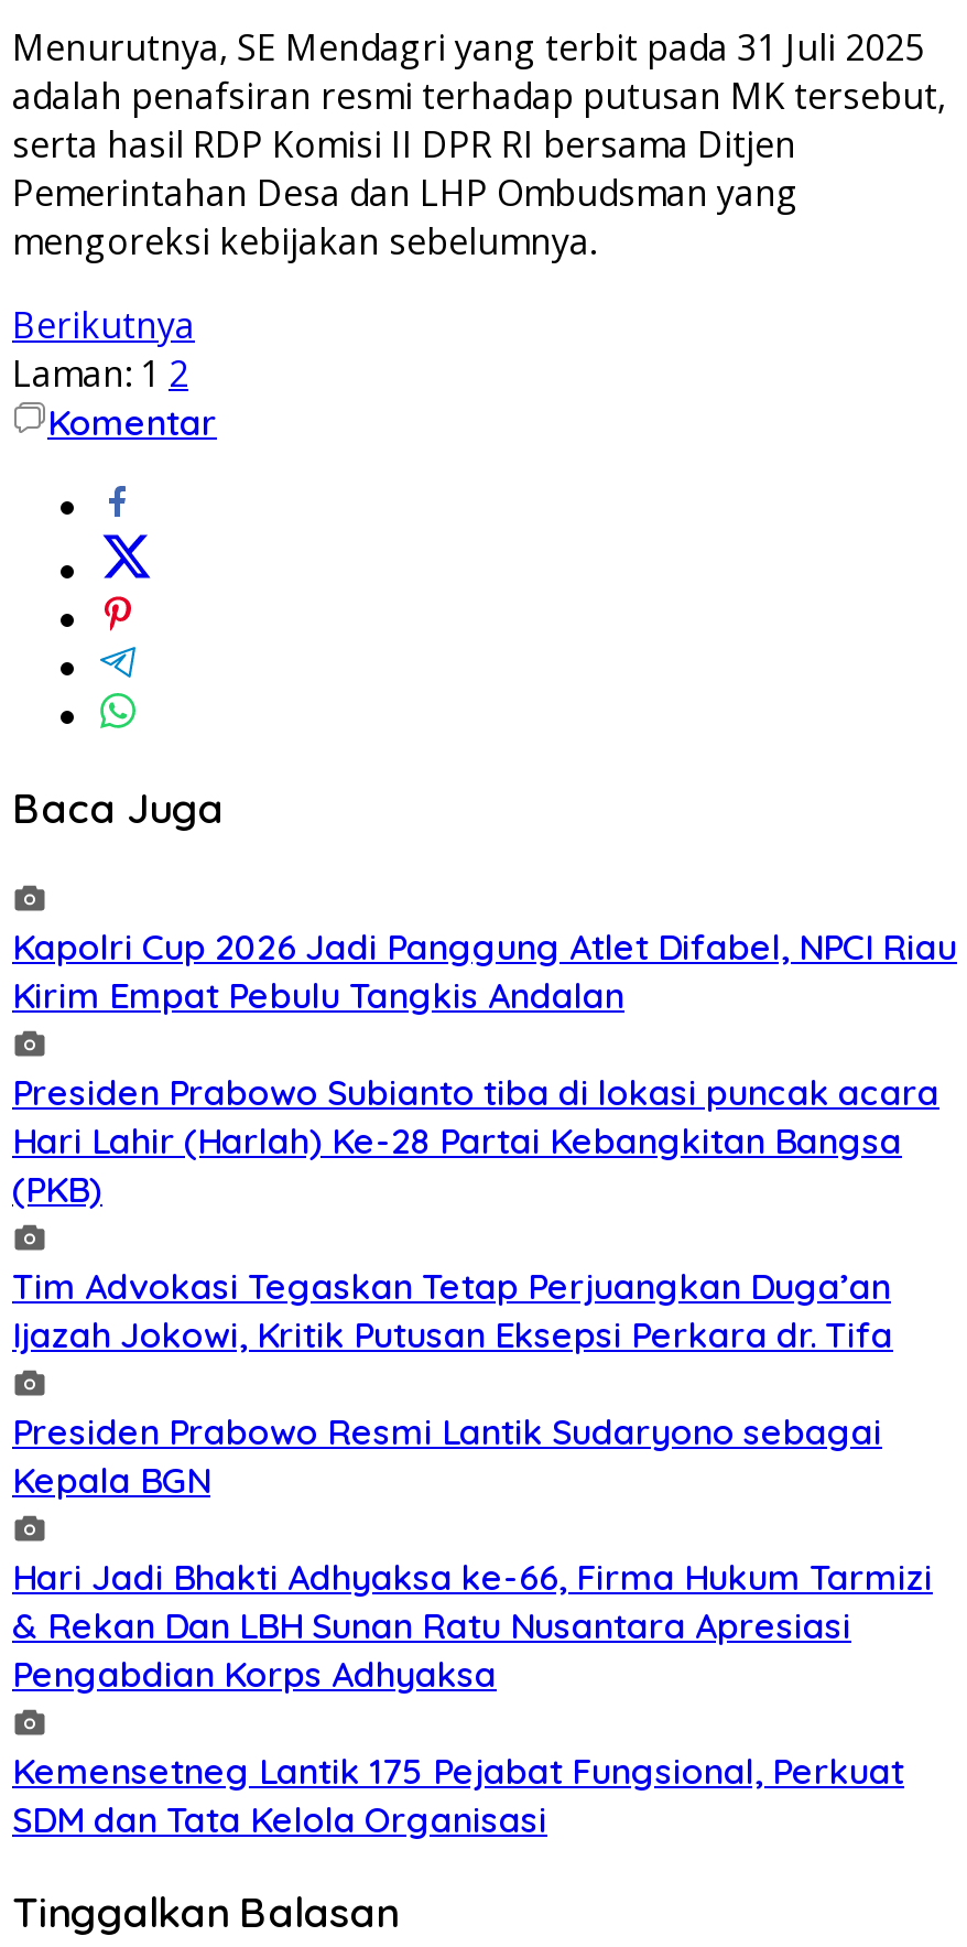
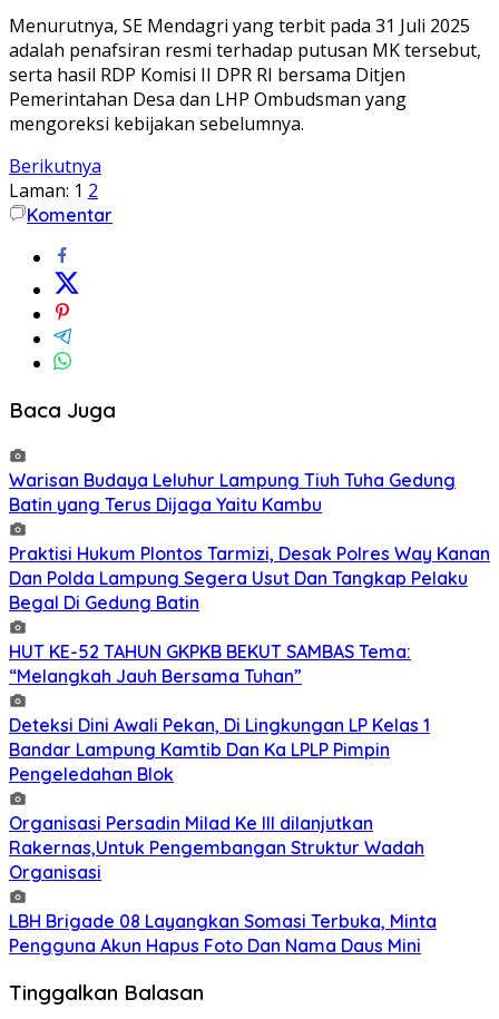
[12,925,957,1017] Kapolri Cup 2026 Jadi Panggung Atlet Difabel, NPCI Riau | Kirim Empat Pebulu Tangkis Andalan -> [9,469,456,516] Warisan Budaya Leluhur Lampung Tiuh Tuha Gedung | Batin yang Terus Dijaga Yaitu Kambu
[12,1070,939,1211] Presiden Prabowo Subianto tiba di lokasi puncak acara | Hari Lahir (Harlah) Ke-28 Partai Kebangkitan Bangsa | (PKB) -> [9,543,490,614] Praktisi Hukum Plontos Tarmizi, Desak Polres Way Kanan | Dan Polda Lampung Segera Usut Dan Tangkap Pelaku | Begal Di Gedung Batin
[12,1264,893,1357] Tim Advokasi Tegaskan Tetap Perjuangkan Duga’an | Ijazah Jokowi, Kritik Putusan Eksepsi Perkara dr. Tifa -> [9,641,411,687] HUT KE-52 TAHUN GKPKB BEKUT SAMBAS Tema: | “Melangkah Jauh Bersama Tuhan”
[12,1410,882,1502] Presiden Prabowo Resmi Lantik Sudaryono sebagai | Kepala BGN -> [9,714,430,785] Deteksi Dini Awali Pekan, Di Lingkungan LP Kelas 1 | Bandar Lampung Kamtib Dan Ka LPLP Pimpin | Pengeledahan Blok
[12,1555,933,1696] Hari Jadi Bhakti Adhyaksa ke-66, Firma Hukum Tarmizi | & Rekan Dan LBH Sunan Ratu Nusantara Apresiasi | Pengabdian Korps Adhyaksa -> [9,812,424,883] Organisasi Persadin Milad Ke III dilanjutkan | Rakernas,Untuk Pengembangan Struktur Wadah | Organisasi
[12,1749,904,1842] Kemensetneg Lantik 175 Pejabat Fungsional, Perkuat | SDM dan Tata Kelola Organisasi -> [9,910,437,957] LBH Brigade 08 Layangkan Somasi Terbuka, Minta | Pengguna Akun Hapus Foto Dan Nama Daus Mini

